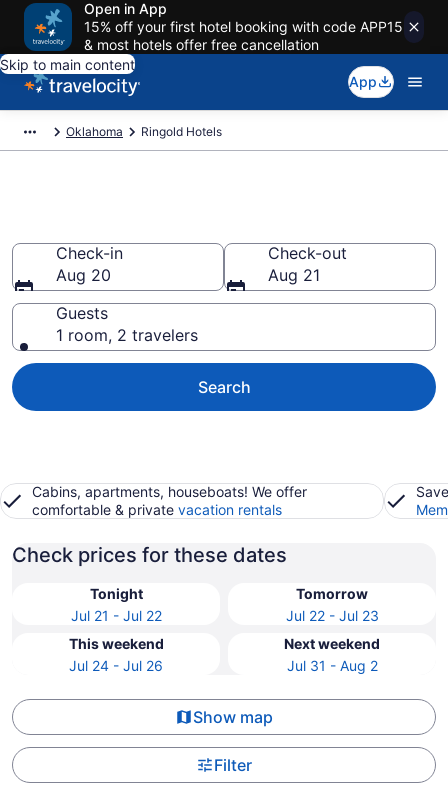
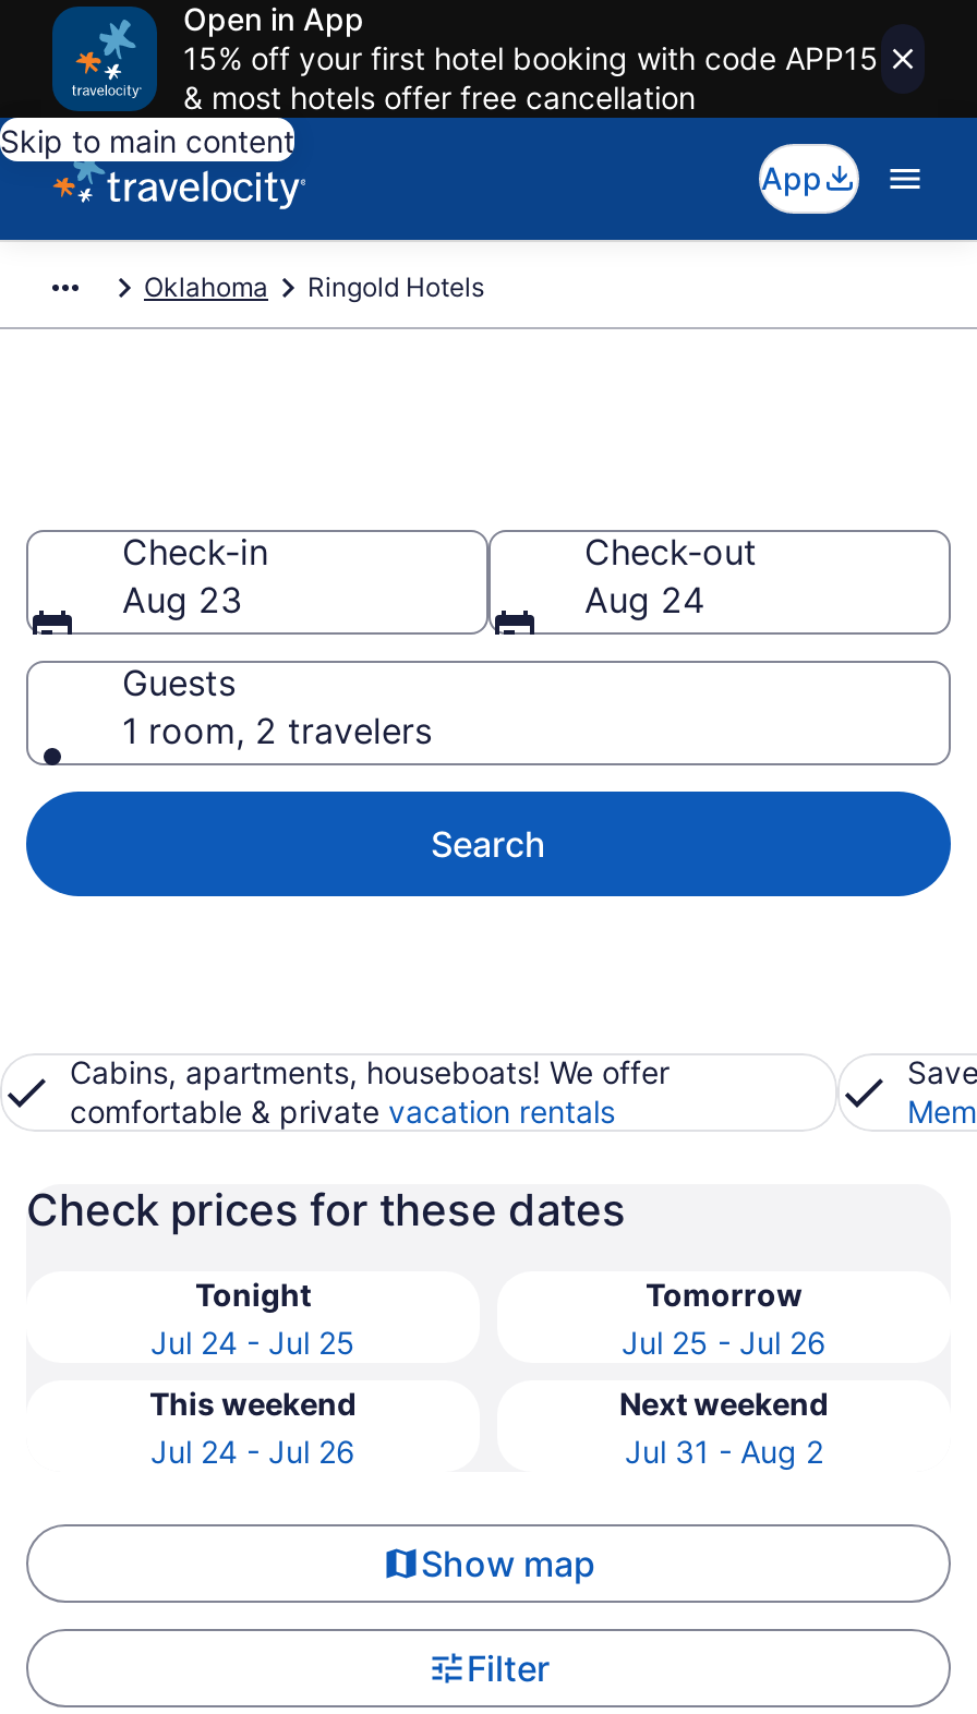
[56,265,111,285] Aug 20 -> [122,578,242,621] Aug 23
[268,265,320,285] Aug 21 -> [584,578,704,621] Aug 24
[70,607,161,624] Jul 21 - Jul 22 -> [150,1324,355,1361] Jul 24 - Jul 25
[285,607,378,624] Jul 22 - Jul 23 -> [622,1324,827,1361] Jul 25 - Jul 26

